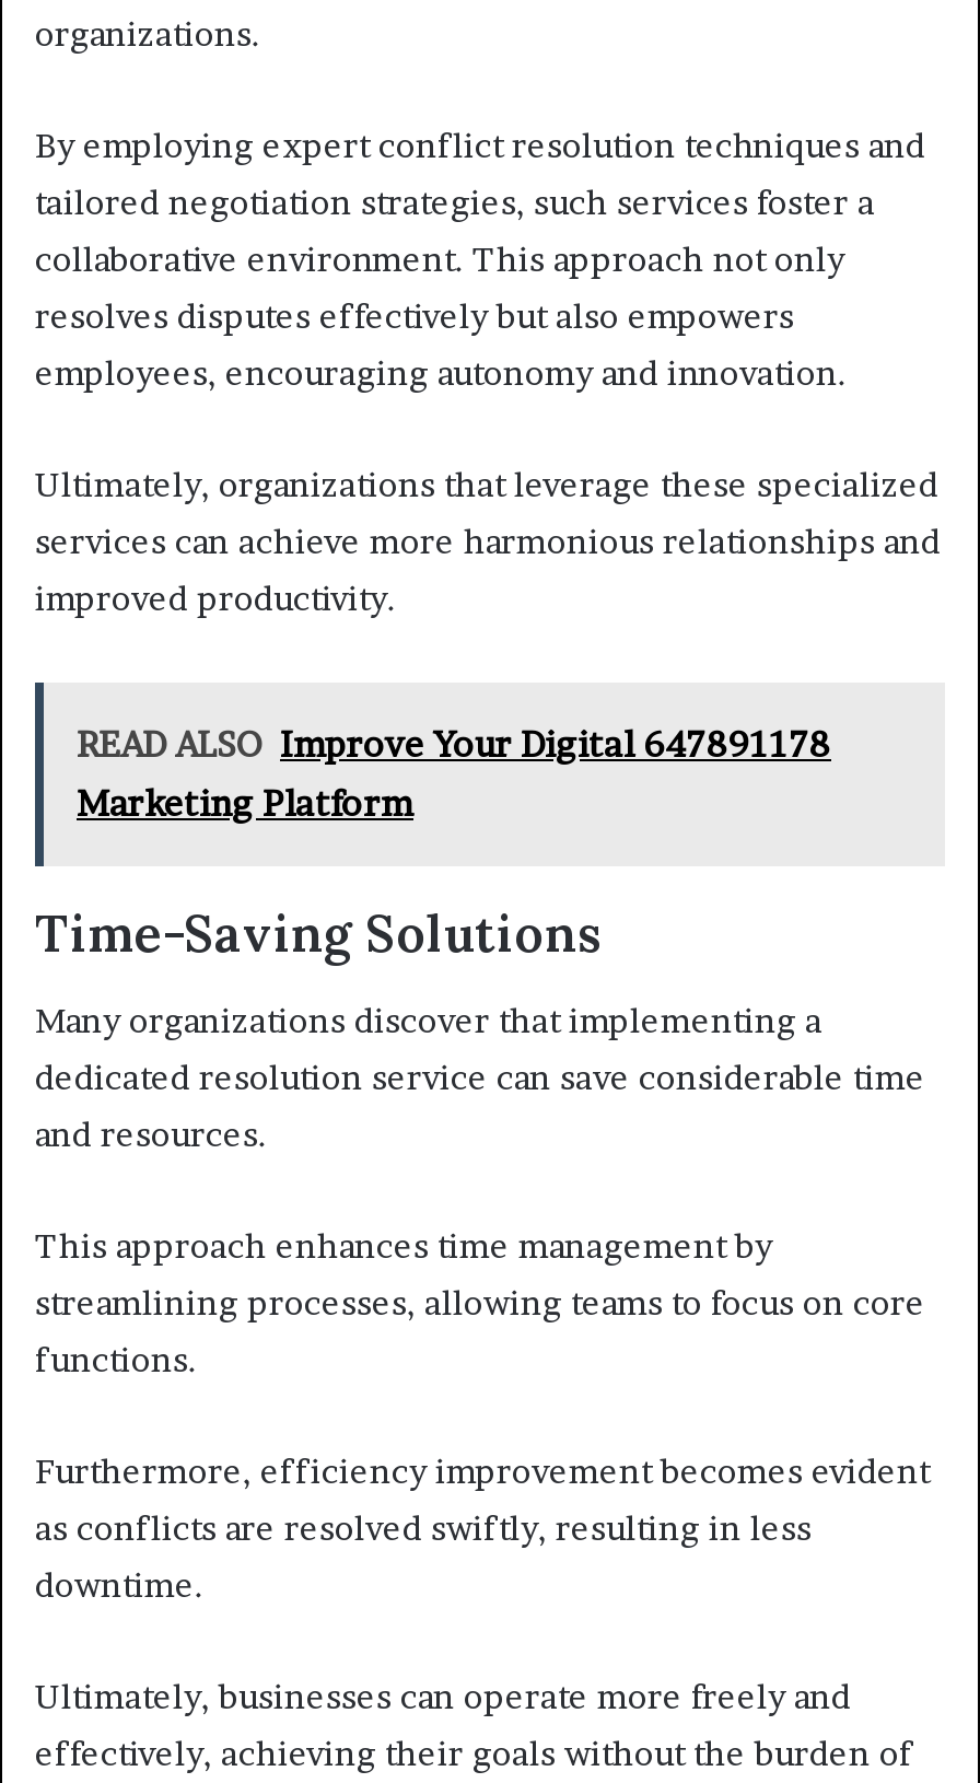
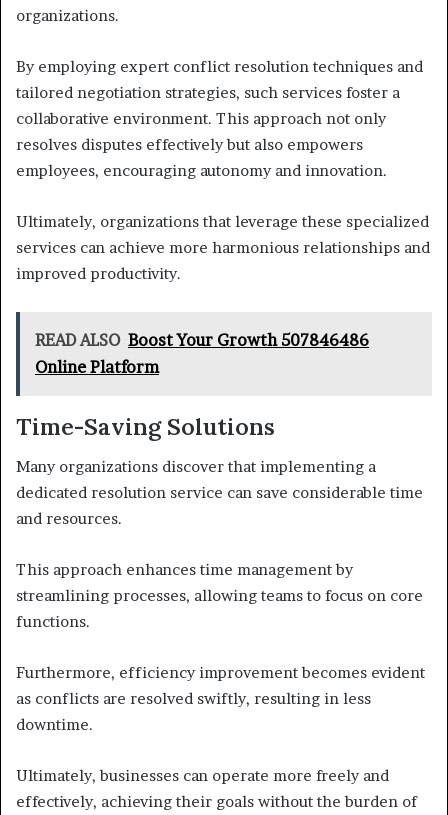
[77,721,831,765] READ ALSO Improve Your Digital 647891178 -> [35,329,369,349] READ ALSO Boost Your Growth 507846486
[77,780,413,824] Marketing Platform -> [35,356,159,376] Online Platform

